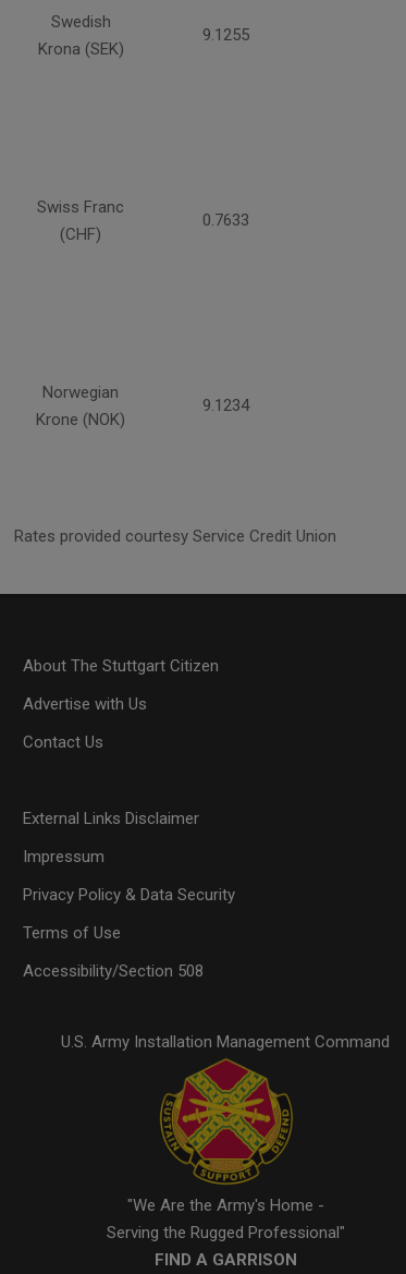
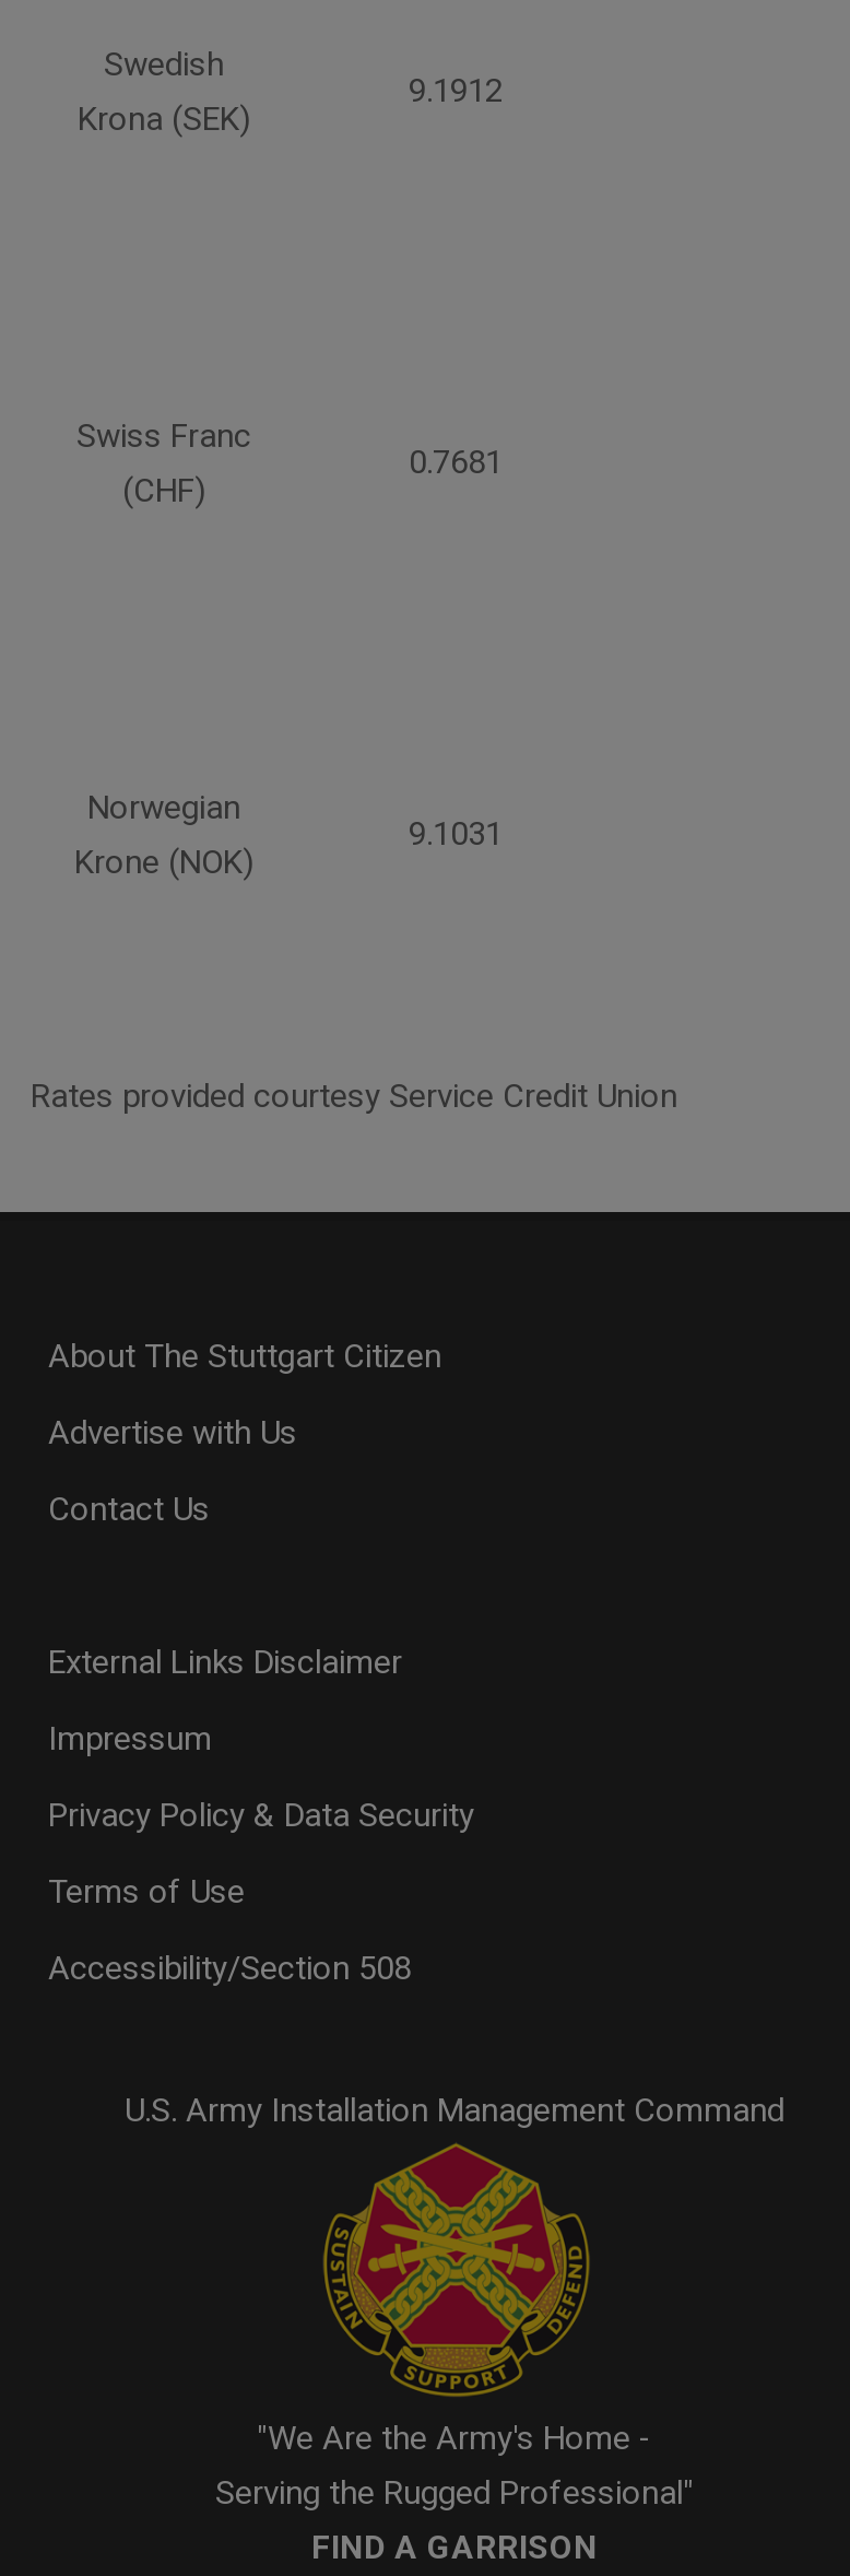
[202,25,249,44] 9.1255 -> [409,70,503,110] 9.1912
[202,210,249,230] 0.7633 -> [409,442,503,481] 0.7681
[202,395,249,415] 9.1234 -> [409,813,503,853] 9.1031

